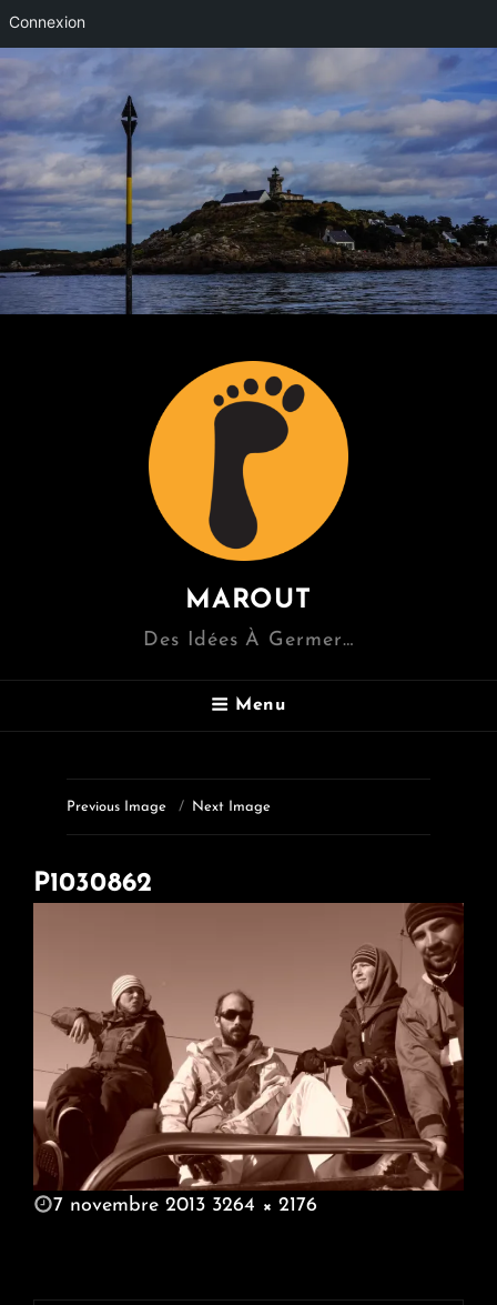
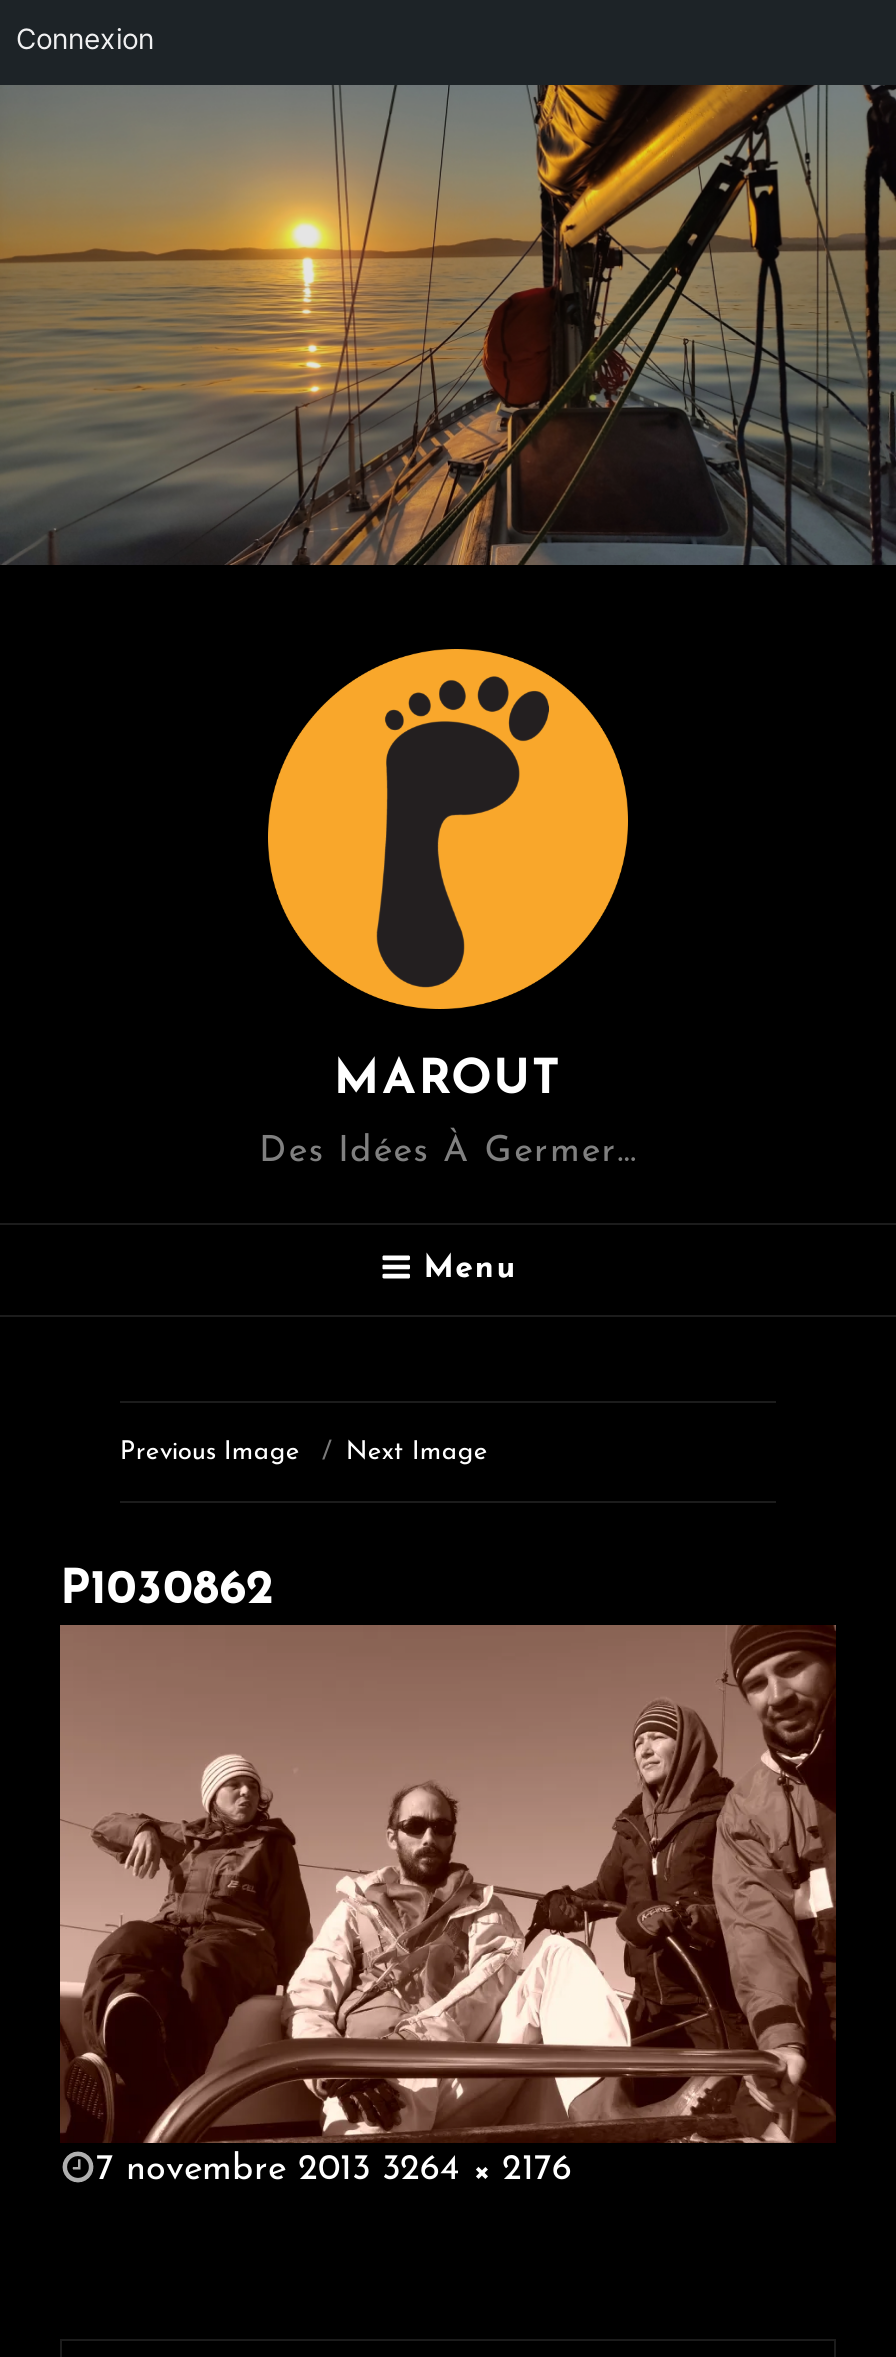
[3,47,494,314] [image] -> [6,83,890,567] [image]

